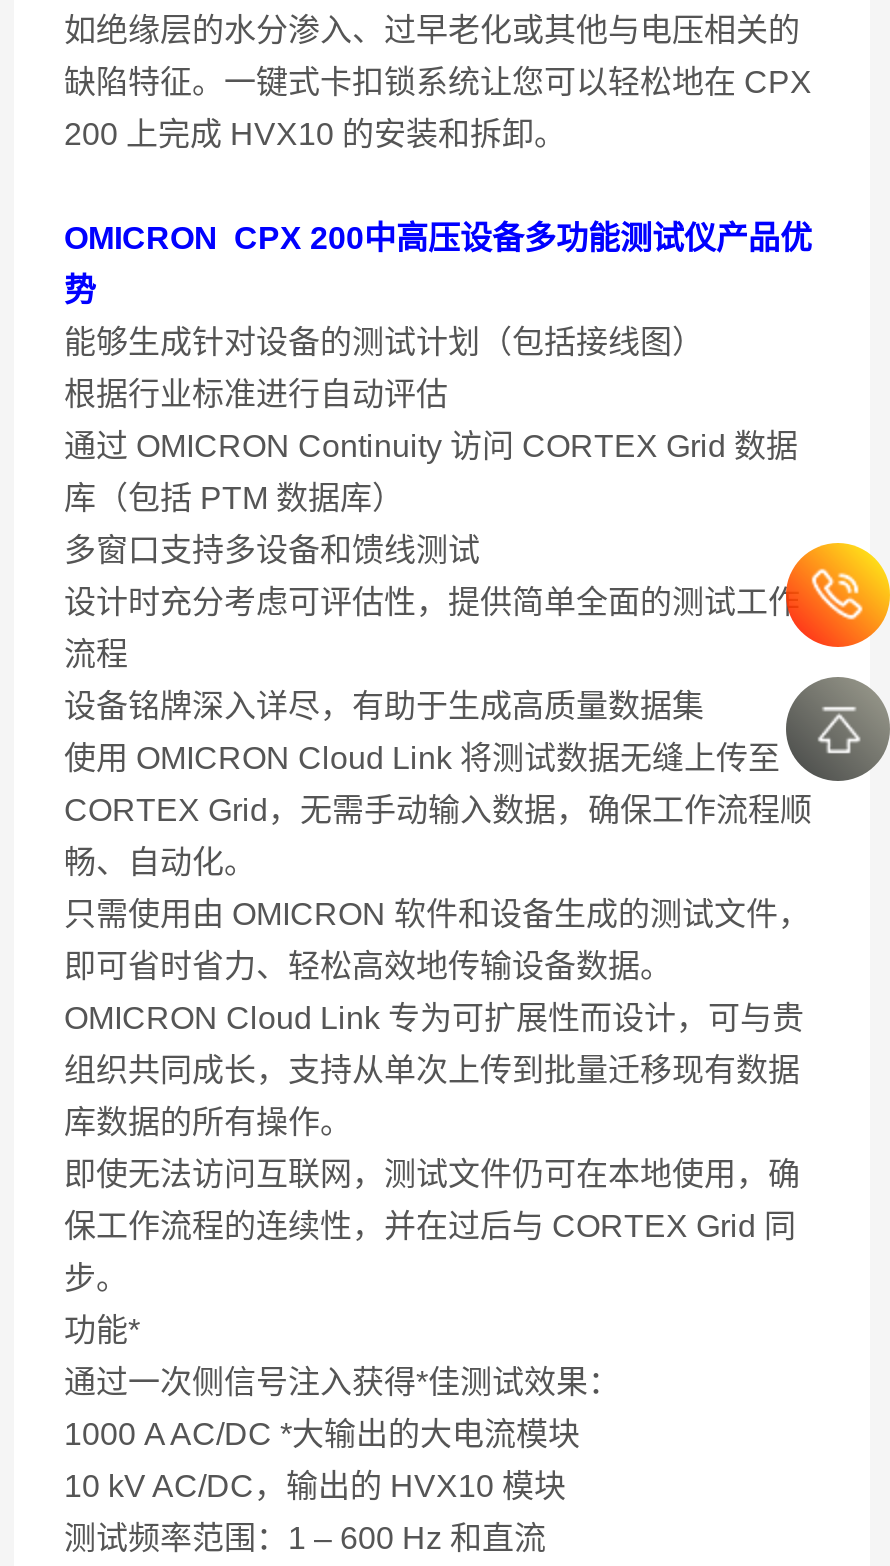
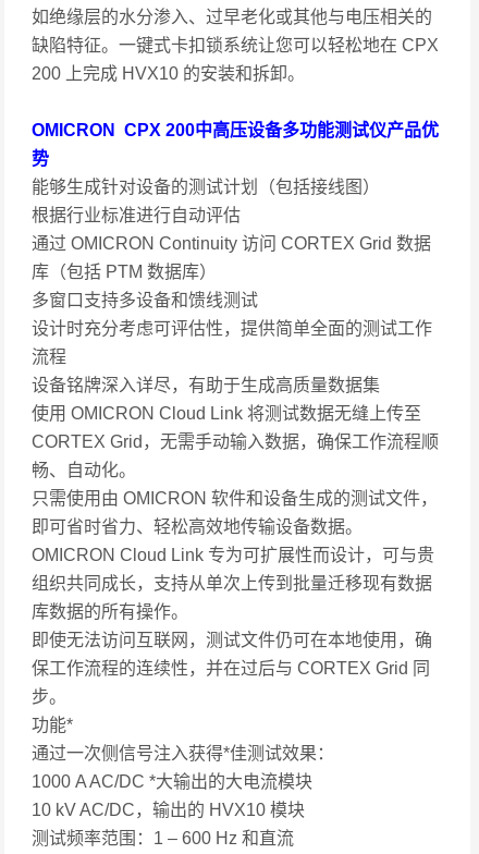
[786,541,884,649] [image] -> none
[784,675,884,783] [image] -> none

